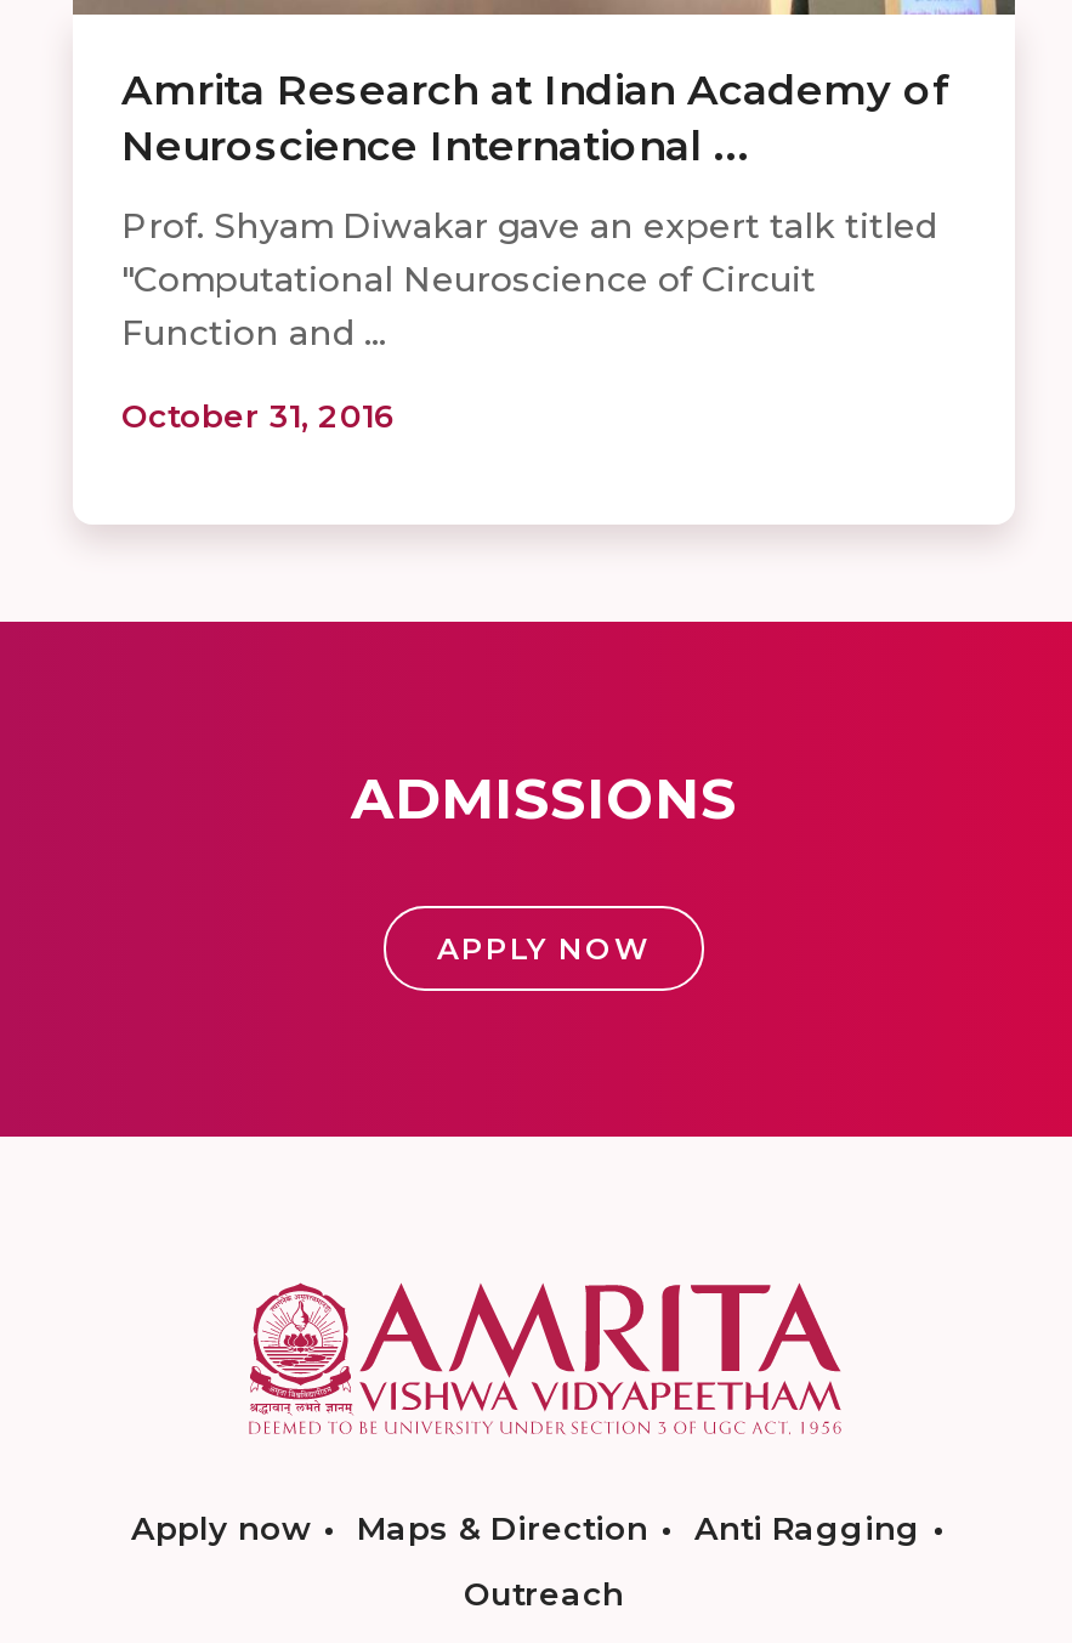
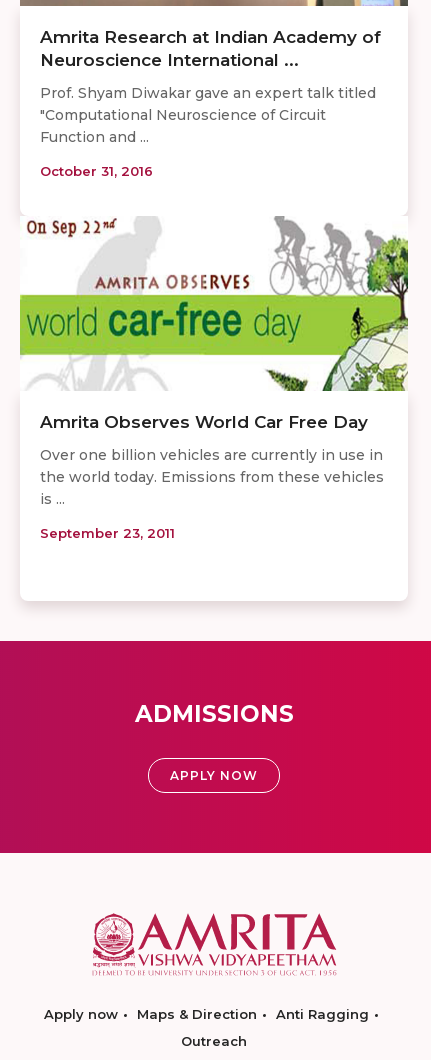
none -> [19,216,409,541] [image] | Amrita Observes World Car Free Day | Over one billion vehicles are currently in use in | the world today. Emissions from these vehicles | is ... | September 23, 2011

